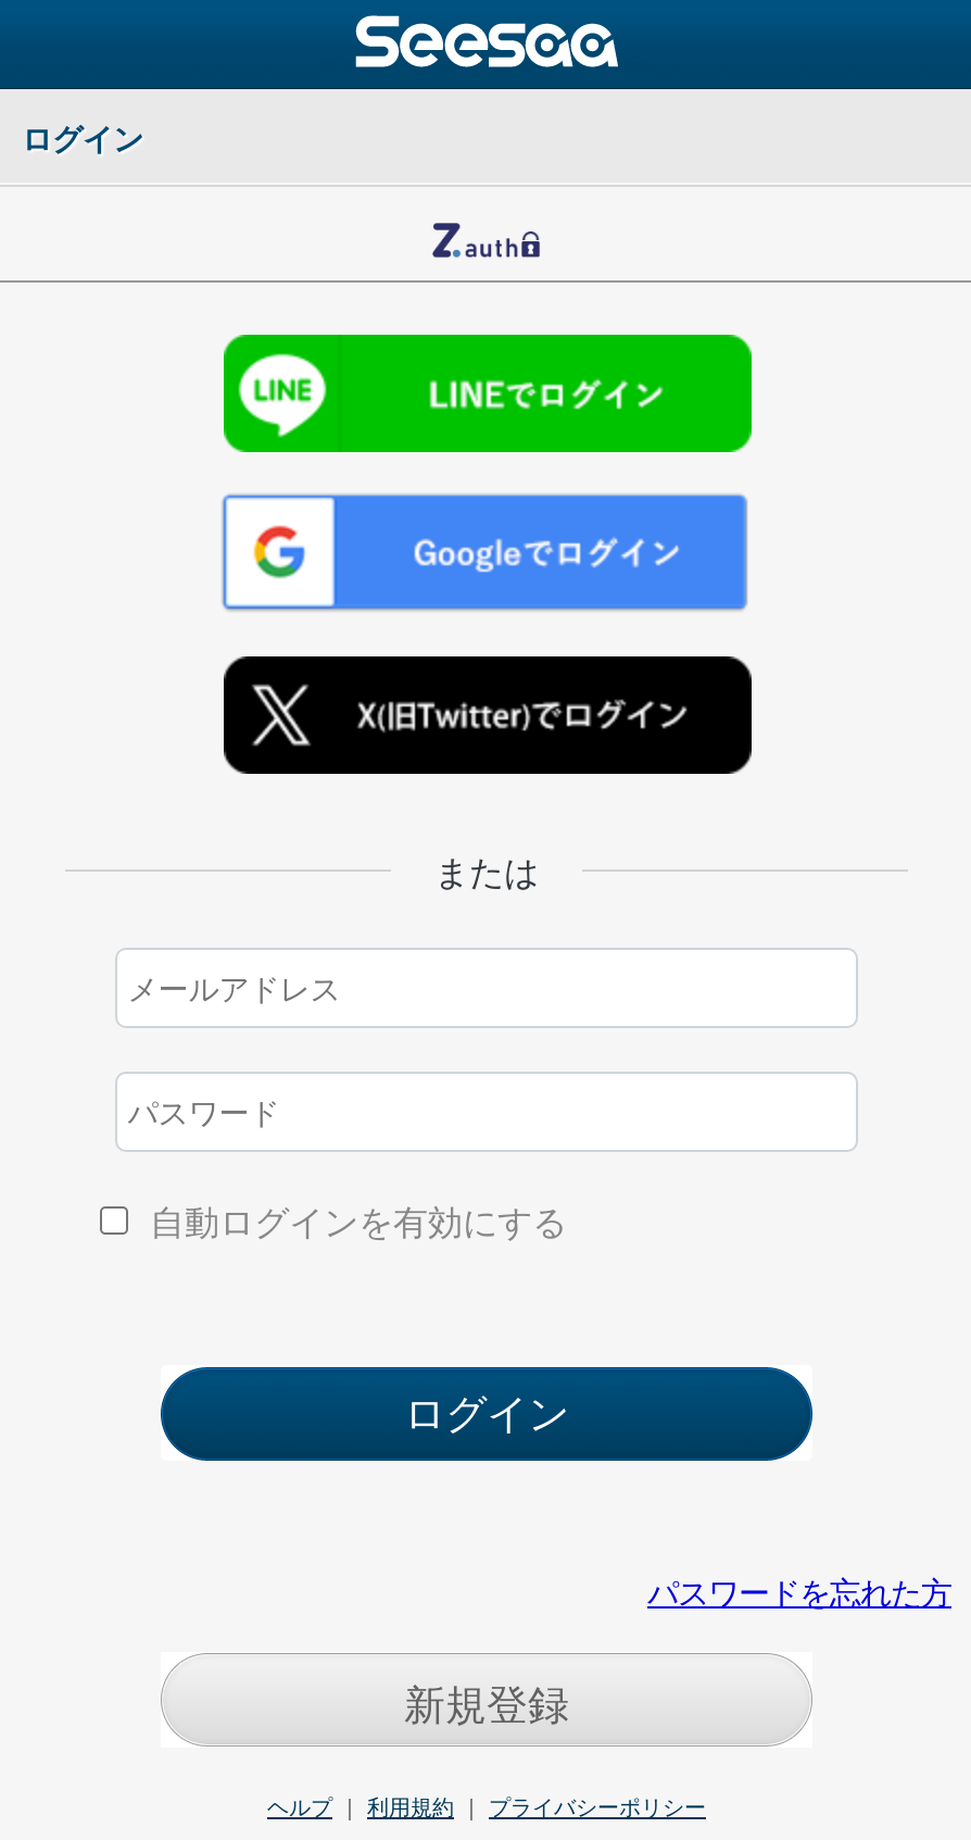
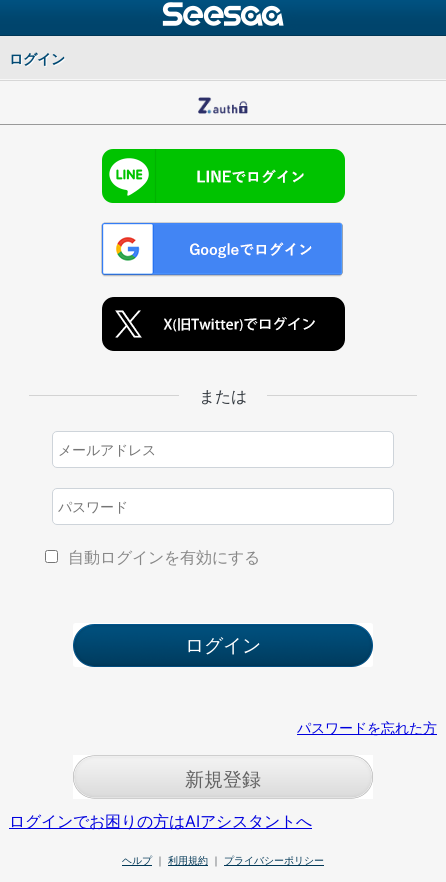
none -> [9,811,312,831] ログインでお困りの方はAIアシスタントへ

